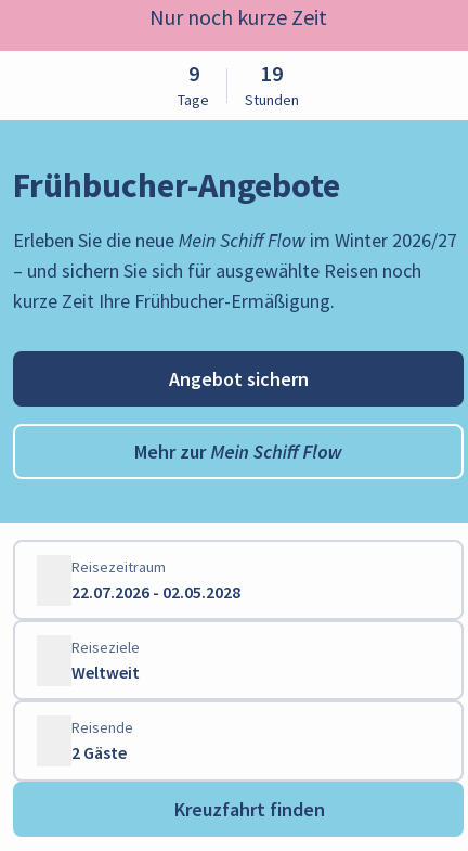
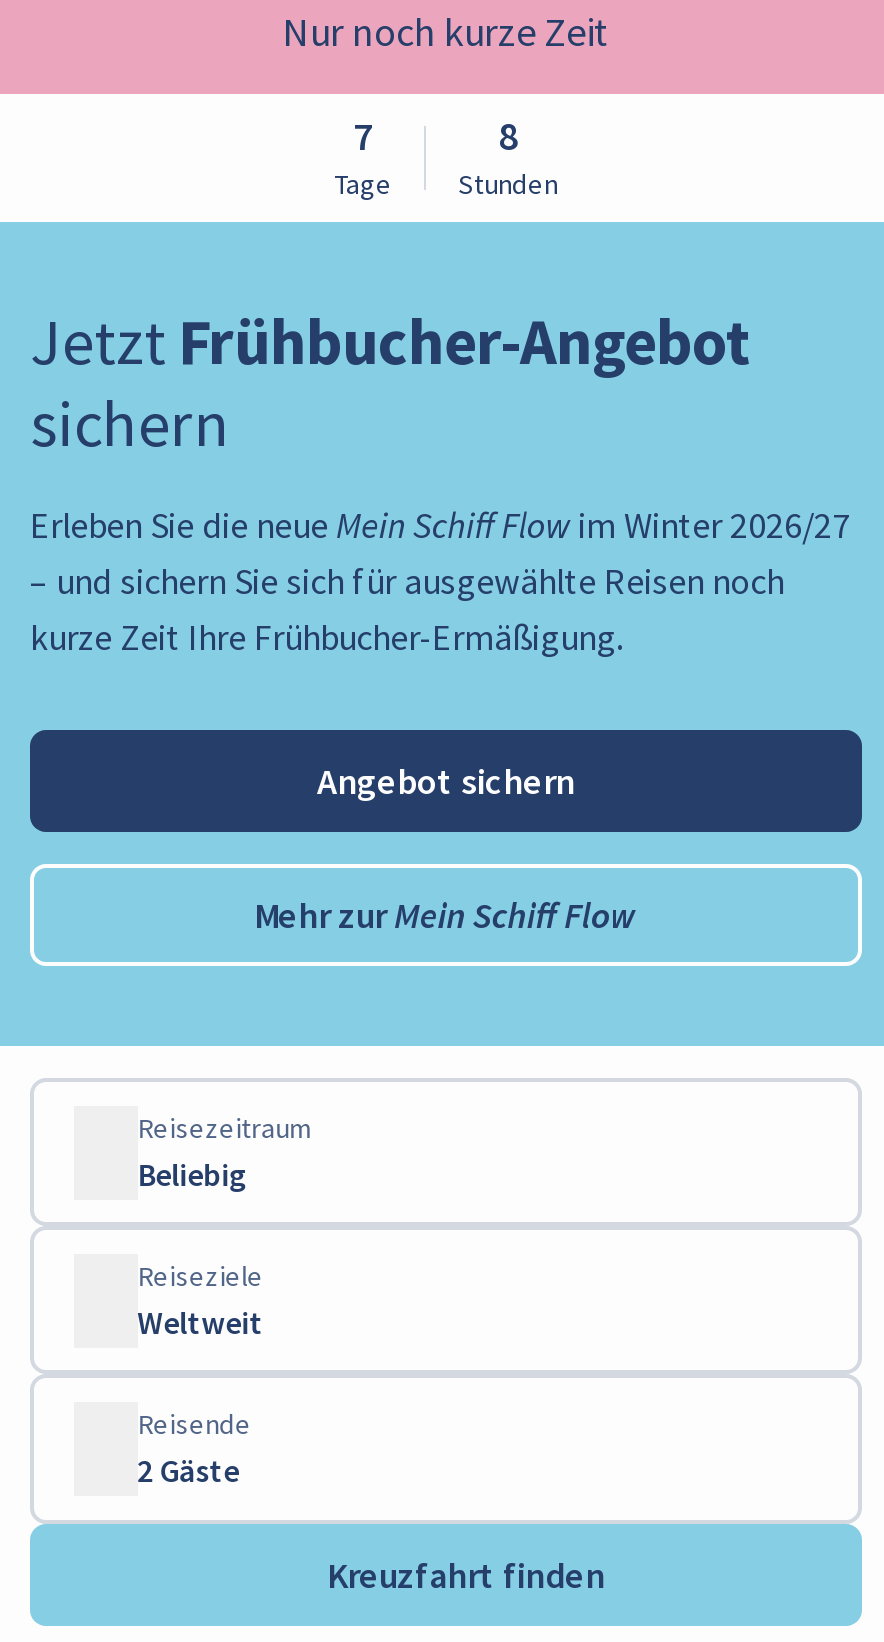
[188,60,199,87] 9 -> [353,110,373,160] 7
[261,60,283,87] 19 -> [498,110,518,160] 8
[13,164,340,207] Frühbucher-Angebote -> [30,302,752,464] Jetzt Frühbucher-Angebot | sichern
[71,581,240,602] 22.07.2026 - 02.05.2028 -> [137,1153,247,1193] Beliebig

